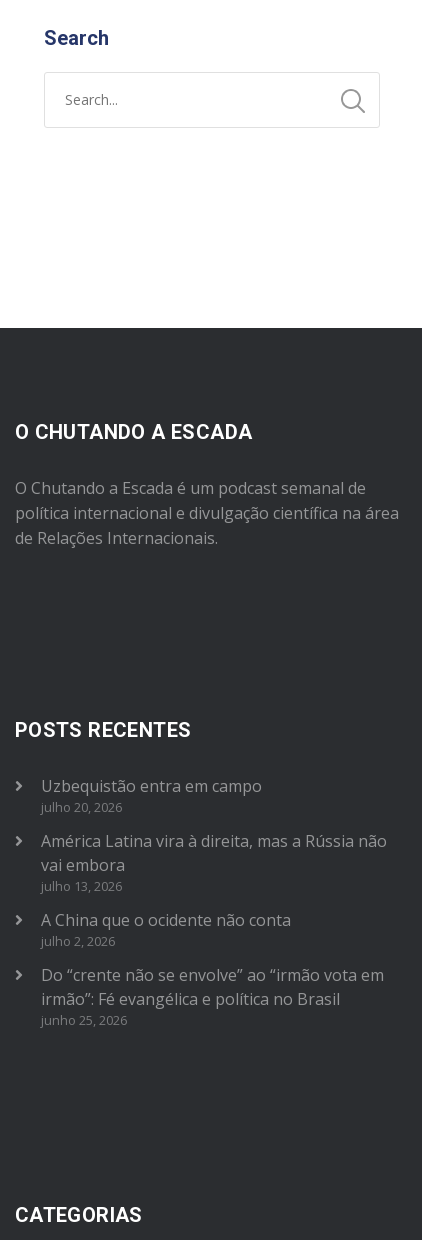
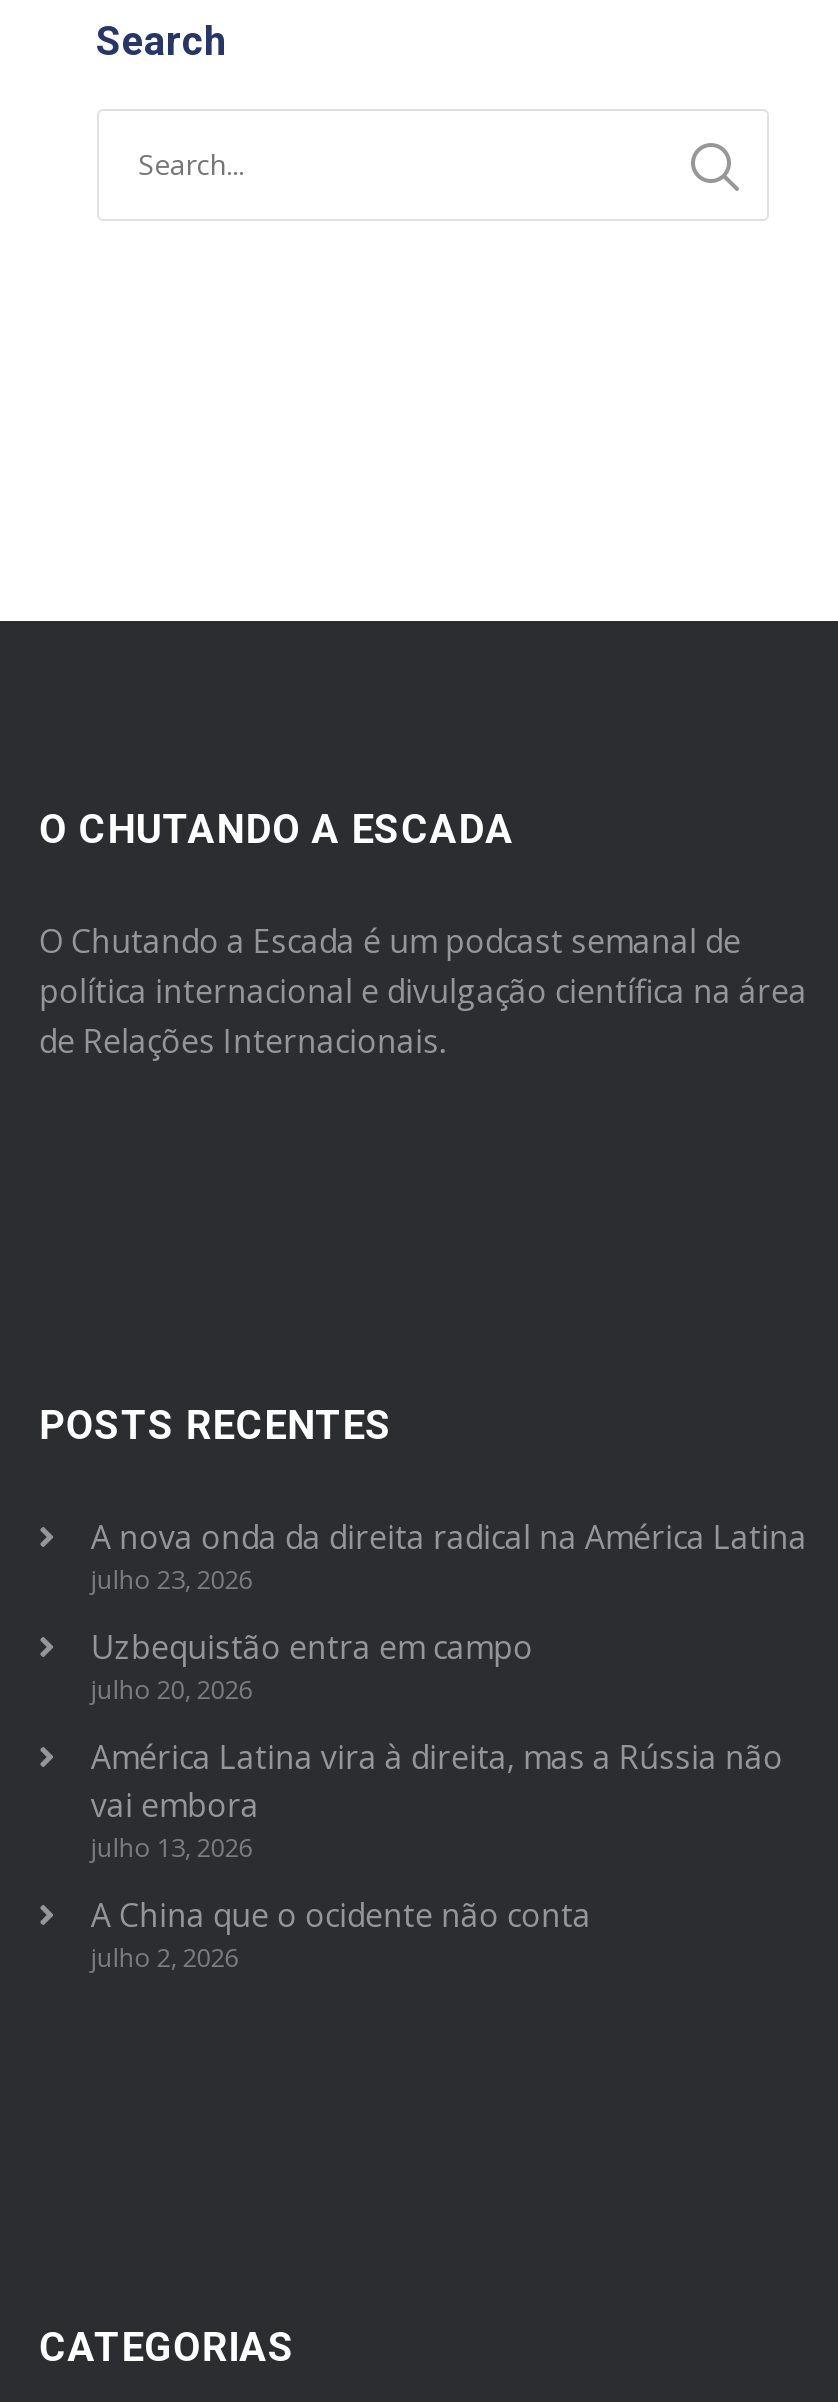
none -> [91,1515,807,1597] A nova onda da direita radical na América Latina | julho 23, 2026
moved [41,775,387,950] -> [91,1625,783,1975]: Uzbequistão entra em campo | julho 20, 2026 | América Latina vira à direita, mas a Rússia não | vai embora | julho 13, 2026 | A China que o ocidente não conta | julho 2, 2026
[41,964,384,1029] Do “crente não se envolve” ao “irmão vota em | irmão”: Fé evangélica e política no Brasil | junho 25, 2026 -> none

